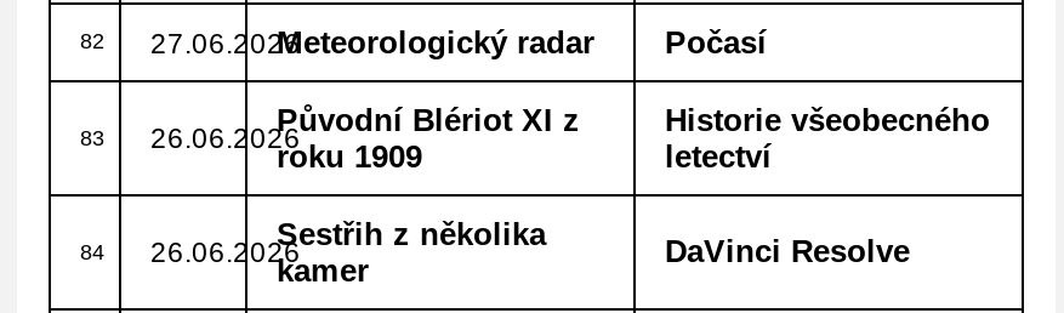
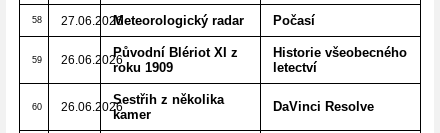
[80,29,104,53] 82 -> [32,15,42,25] 58
[80,126,104,150] 83 -> [32,55,42,65] 59
[80,240,104,264] 84 -> [32,102,42,112] 60

